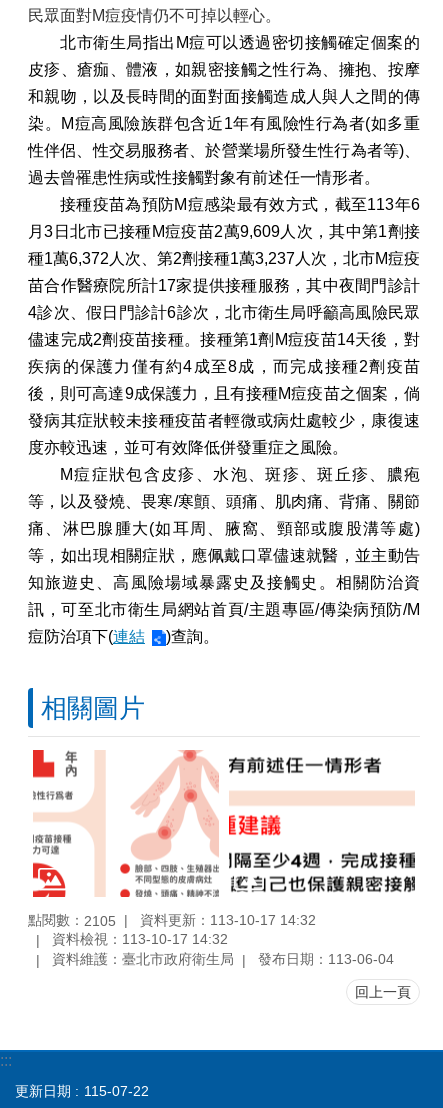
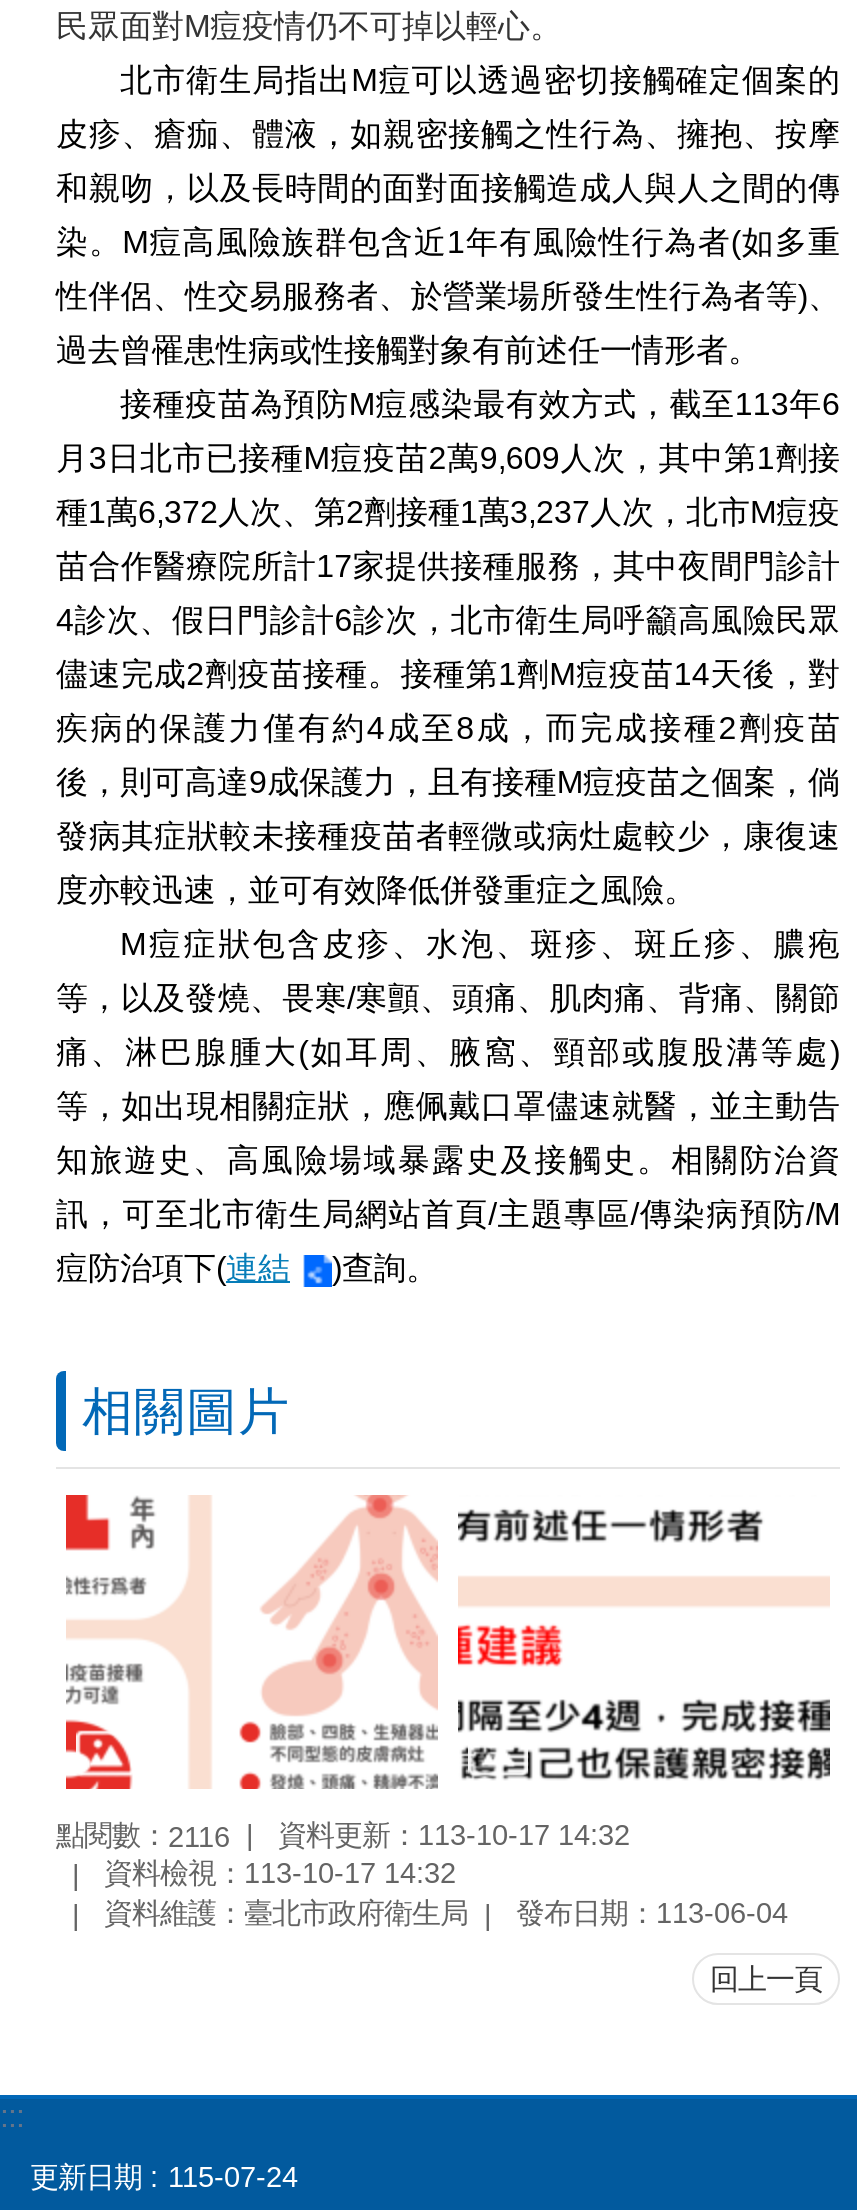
[28,912,316,929] 點閱數：2105 資料更新：113-10-17 14:32 -> [56,1818,630,1853] 點閱數：2116 資料更新：113-10-17 14:32
[15,1083,149,1099] 更新日期 115-07-22 -> [30,2161,298,2193] 更新日期 115-07-24

